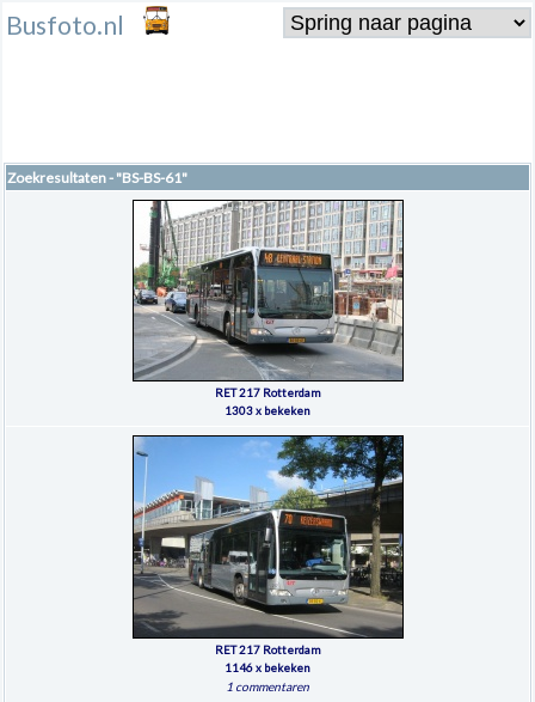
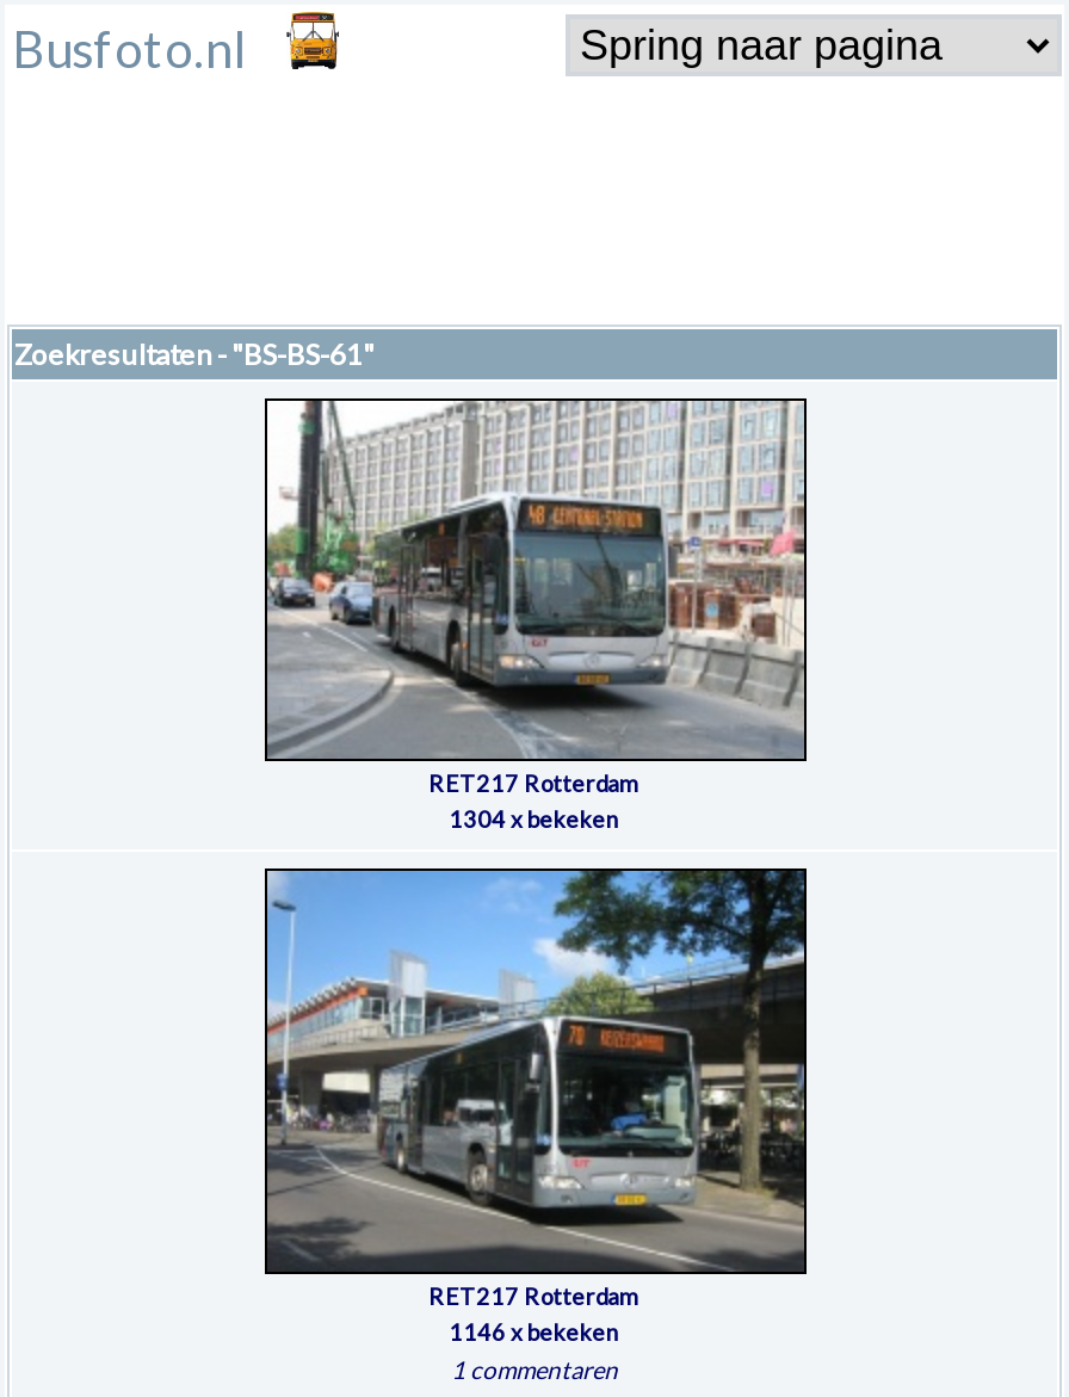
[225,404,310,417] 1303 x bekeken -> [449,806,620,833] 1304 x bekeken

